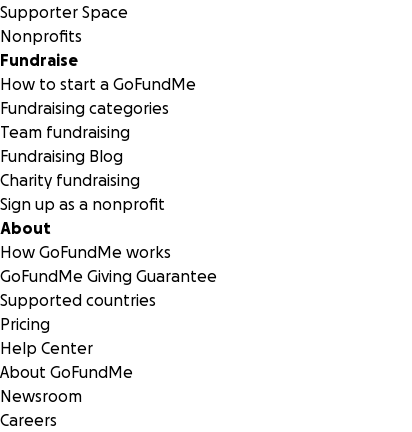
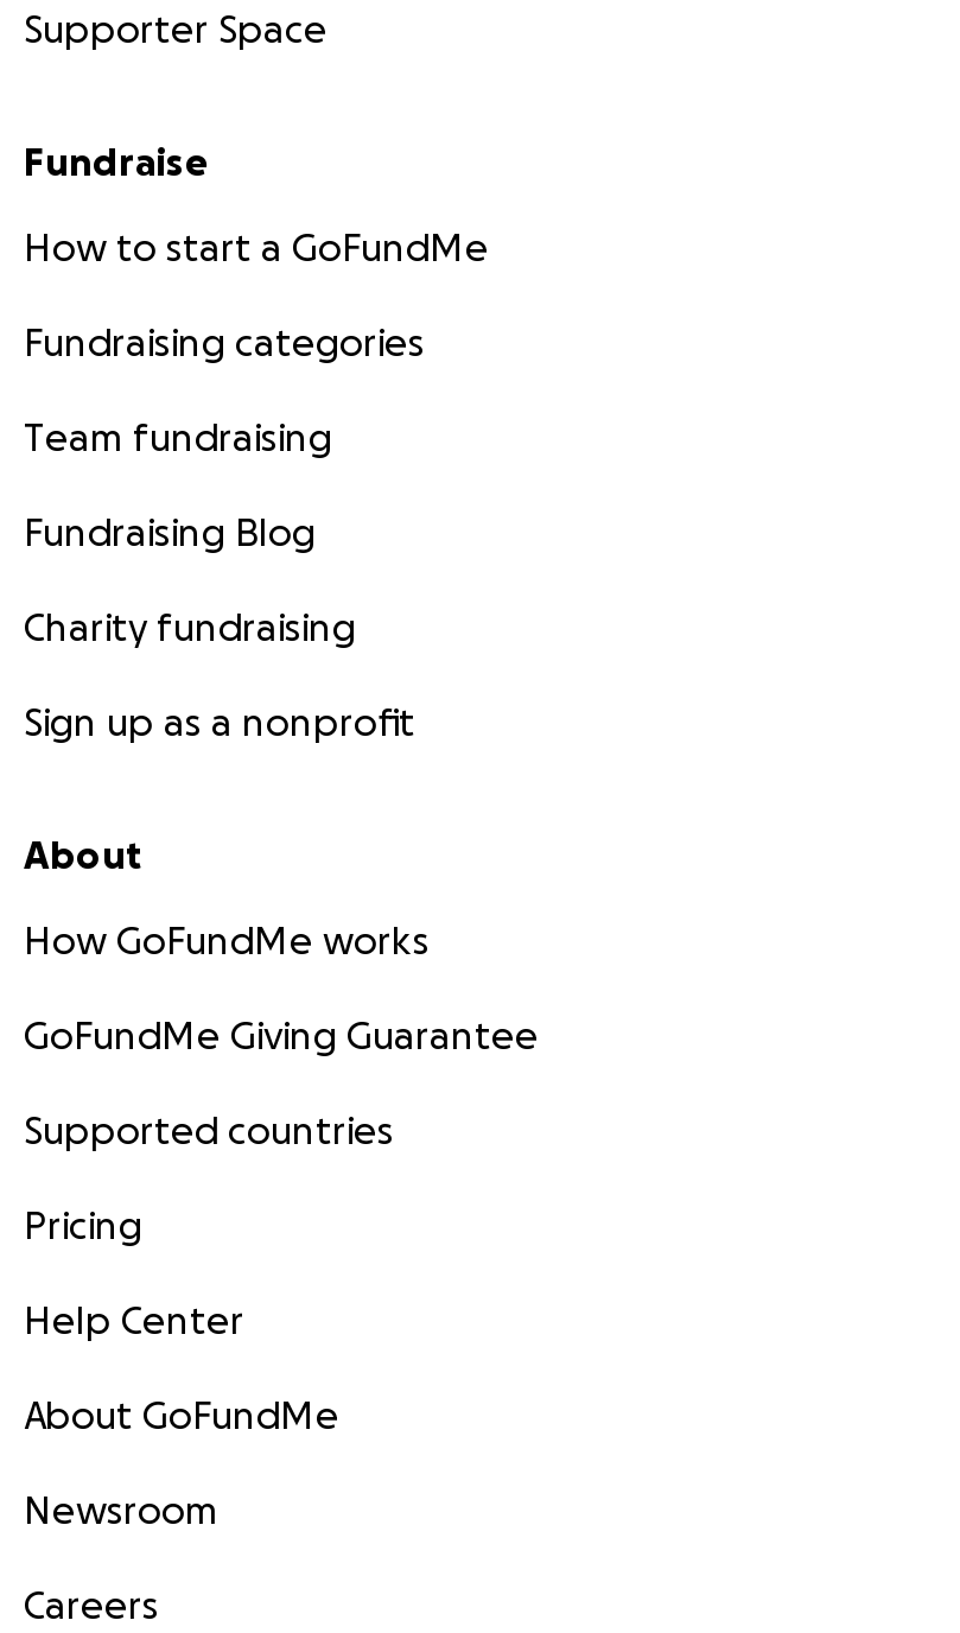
[0,27,82,45] Nonprofits -> none

